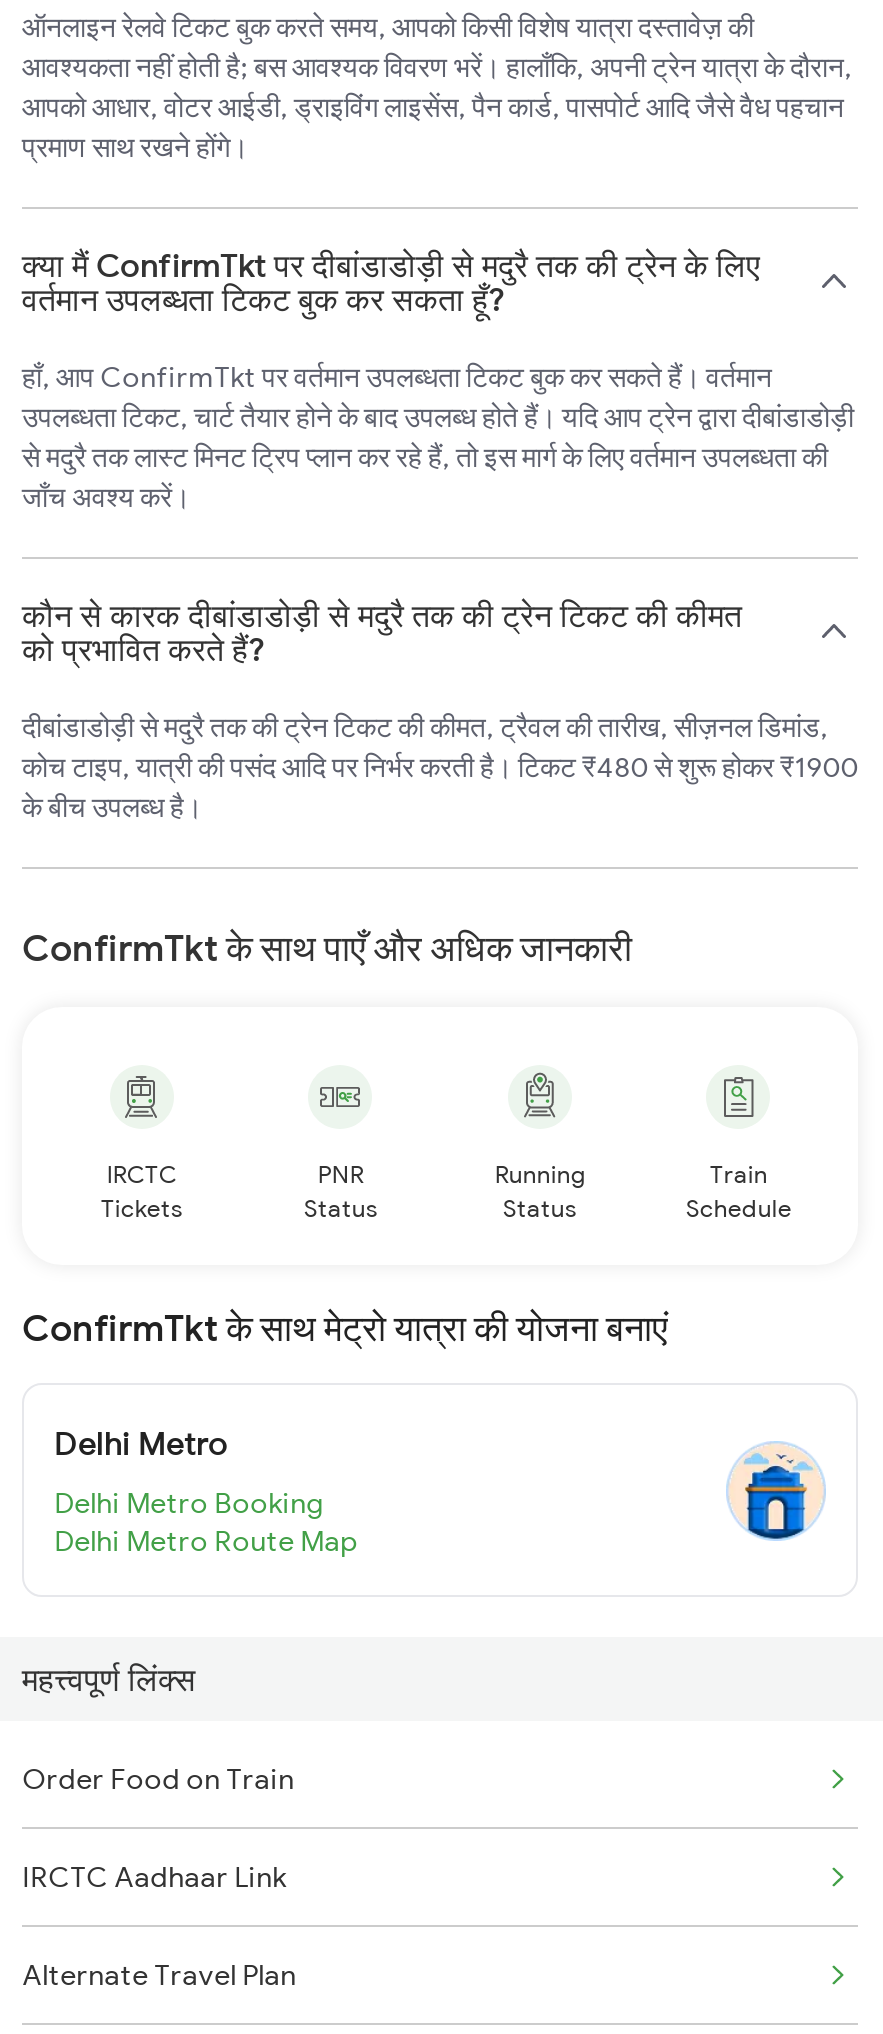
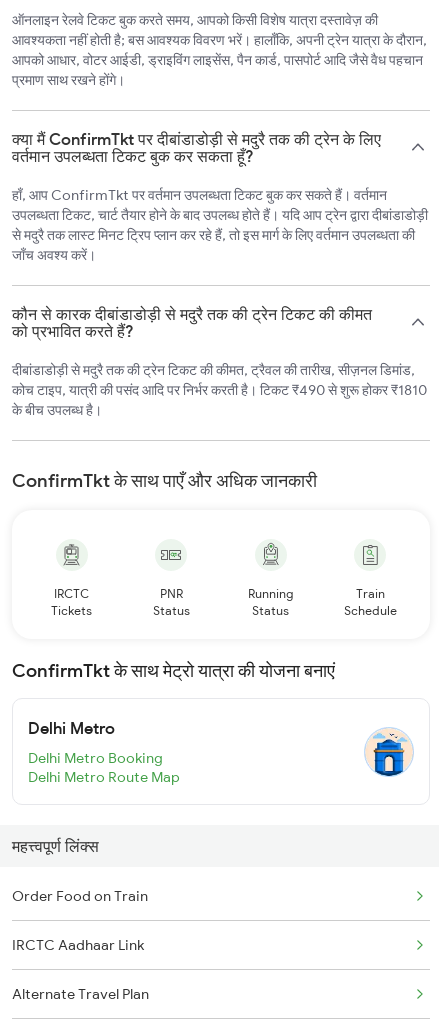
[22,749,858,785] कोच टाइप, यात्री की पसंद आदि पर निर्भर करती है। टिकट ₹480 से शुरू होकर ₹1900 -> [12,381,427,399] कोच टाइप, यात्री की पसंद आदि पर निर्भर करती है। टिकट ₹490 से शुरू होकर ₹1810

